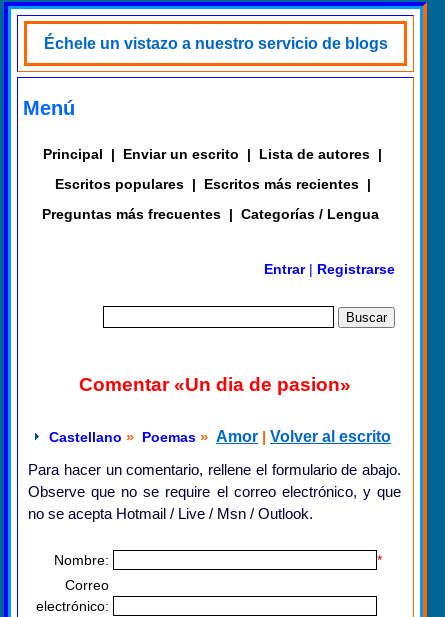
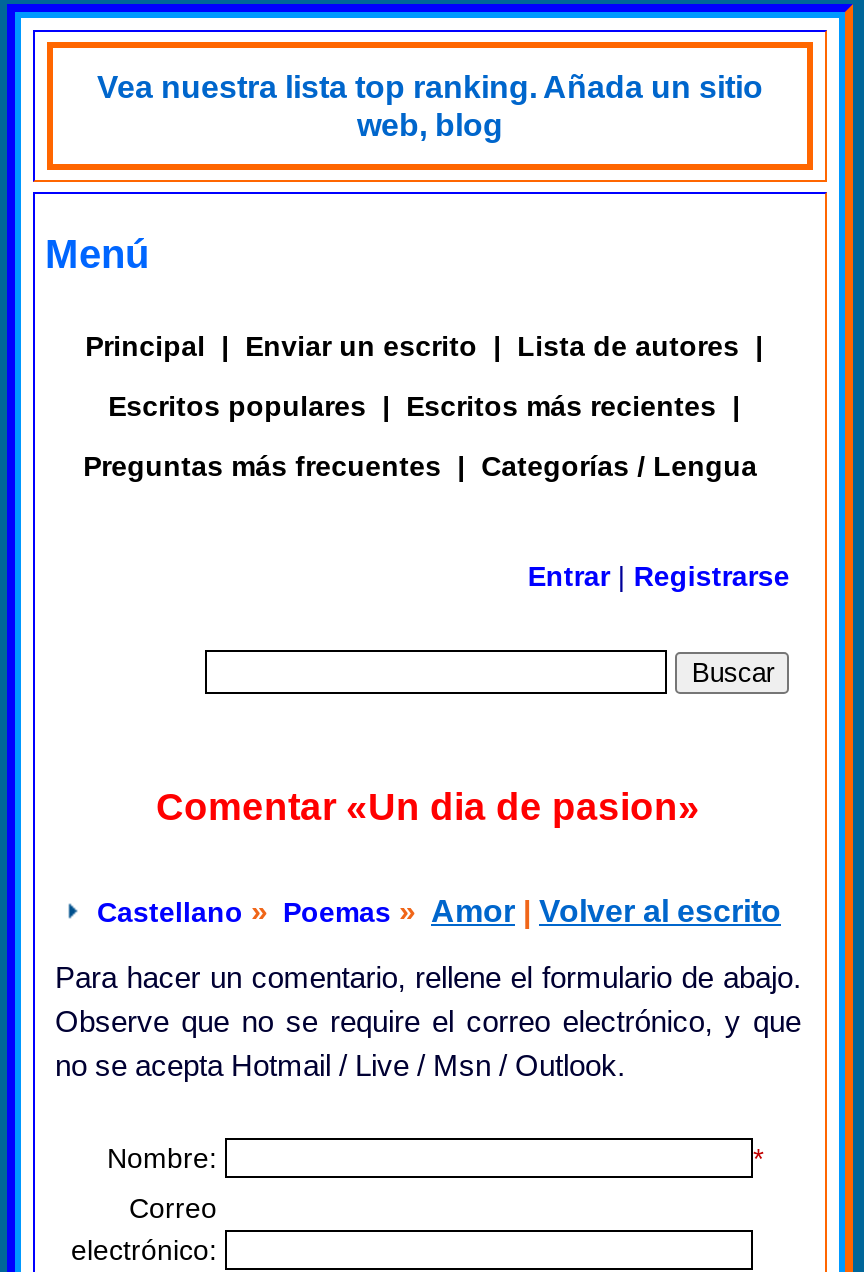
[43,35,387,52] Échele un vistazo a nuestro servicio de blogs -> [97,70,763,142] Vea nuestra lista top ranking. Añada un sitio | web, blog

